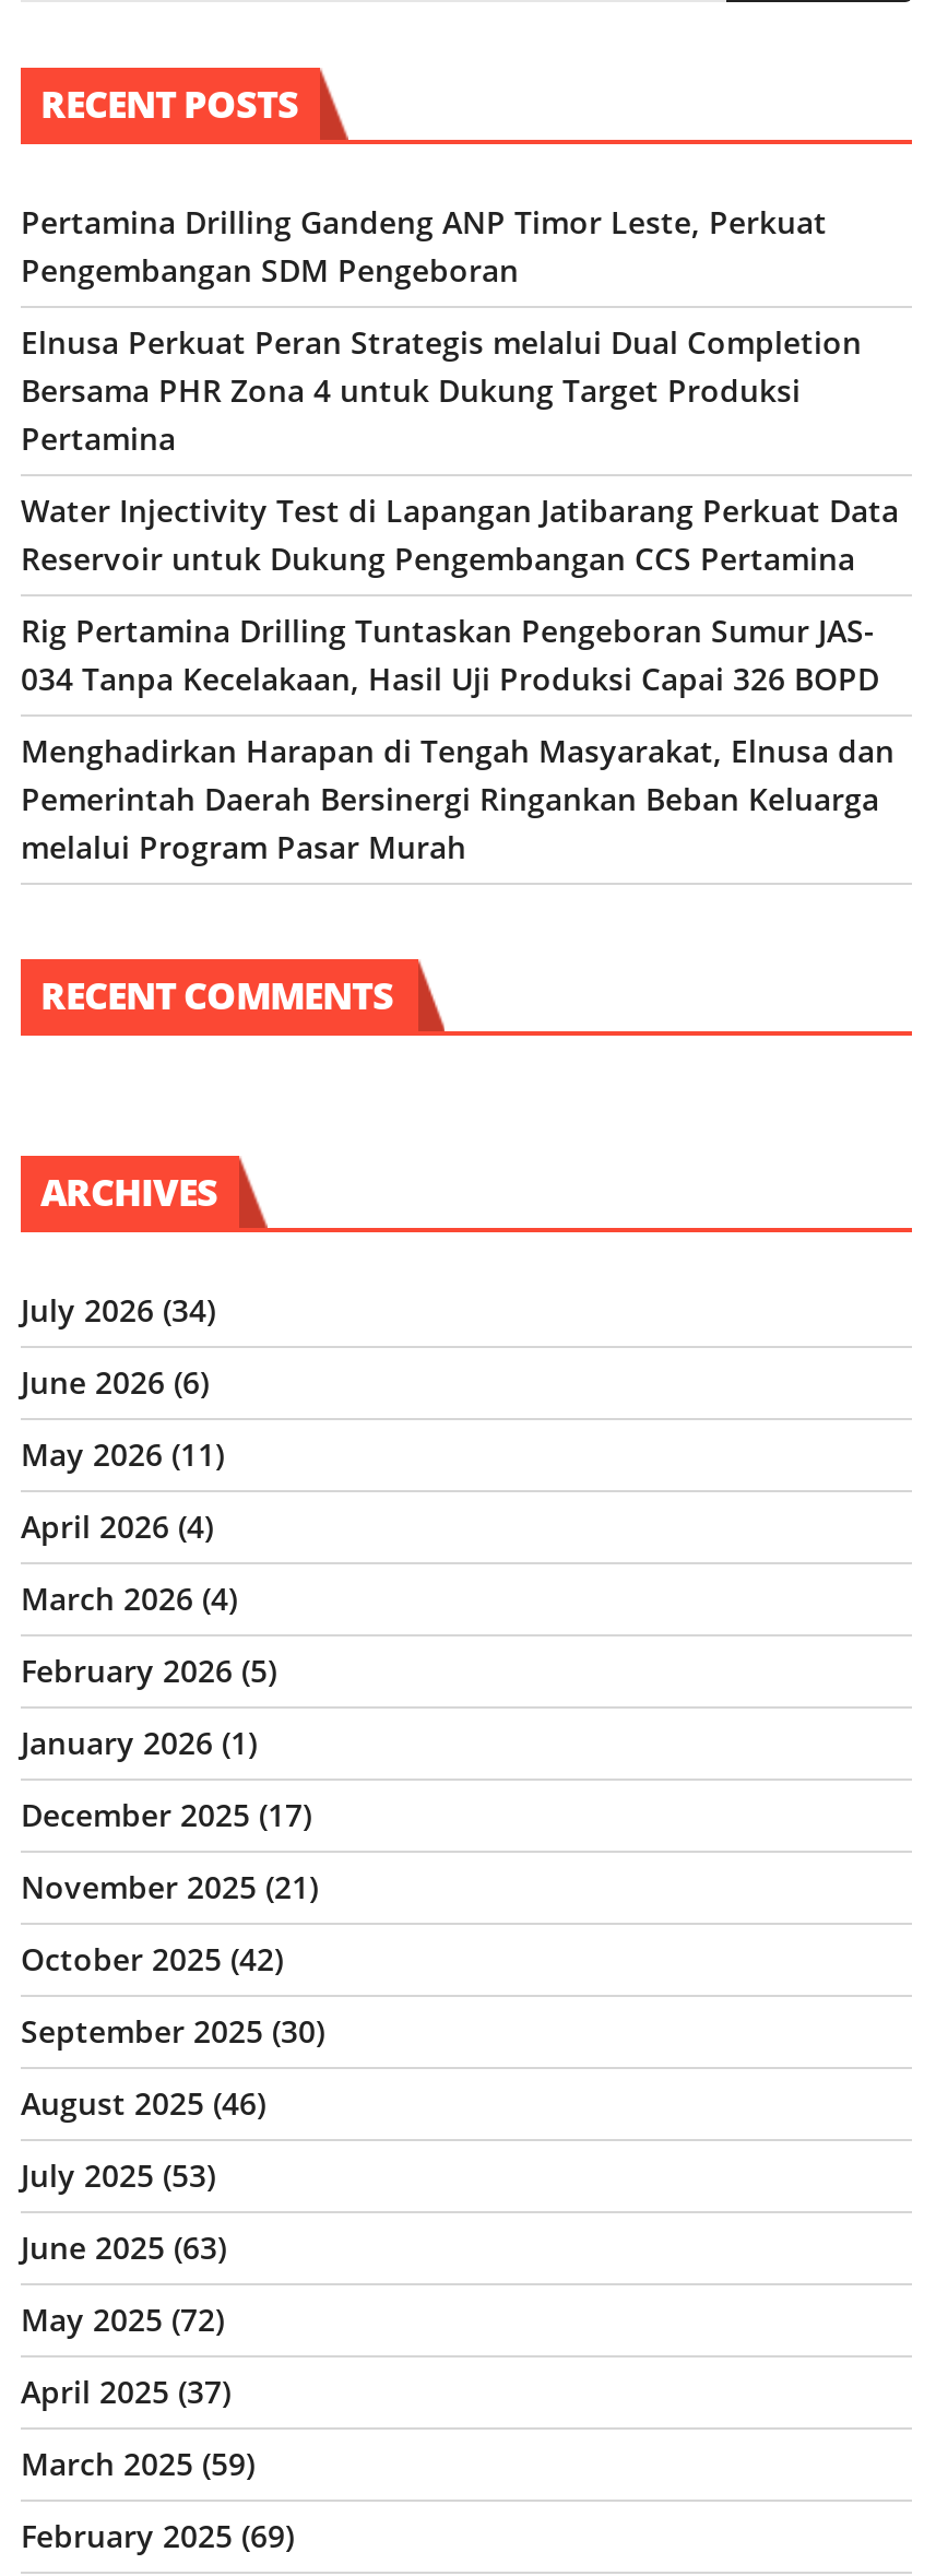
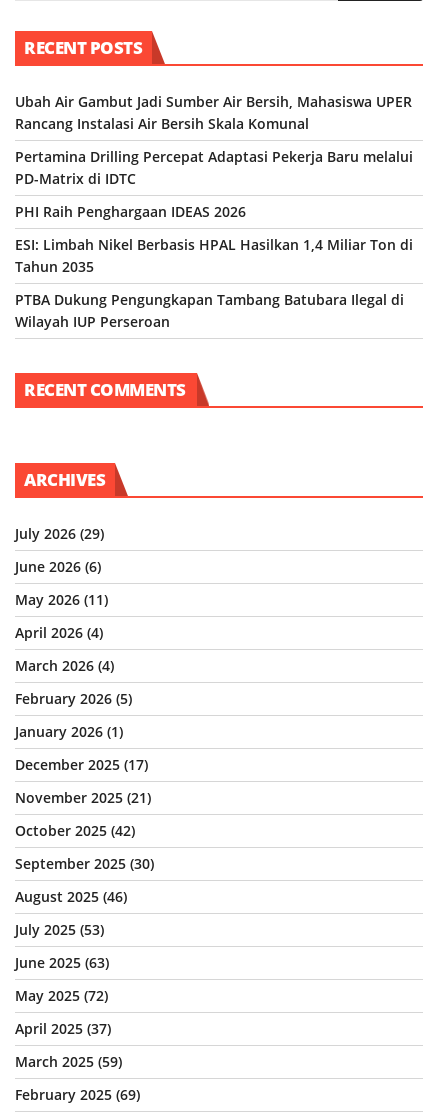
[21,201,827,290] Pertamina Drilling Gandeng ANP Timor Leste, Perkuat | Pengembangan SDM Pengeboran -> [15,92,412,133] Ubah Air Gambut Jadi Sumber Air Bersih, Mahasiswa UPER | Rancang Instalasi Air Bersih Skala Komunal
[21,321,862,458] Elnusa Perkuat Peran Strategis melalui Dual Completion | Bersama PHR Zona 4 untuk Dukung Target Produksi | Pertamina -> [15,147,413,188] Pertamina Drilling Percepat Adaptasi Pekerja Baru melalui | PD-Matrix di IDTC
[21,489,899,579] Water Injectivity Test di Lapangan Jatibarang Perkuat Data | Reservoir untuk Dukung Pengembangan CCS Pertamina -> [15,202,246,221] PHI Raih Penghargaan IDEAS 2026
[21,609,879,699] Rig Pertamina Drilling Tuntaskan Pengeboran Sumur JAS- | 034 Tanpa Kecelakaan, Hasil Uji Produksi Capai 326 BOPD -> [15,235,413,276] ESI: Limbah Nikel Berbasis HPAL Hasilkan 1,4 Miliar Ton di | Tahun 2035
[21,729,894,867] Menghadirkan Harapan di Tengah Masyarakat, Elnusa dan | Pemerintah Daerah Bersinergi Ringankan Beban Keluarga | melalui Program Pasar Murah -> [15,290,404,331] PTBA Dukung Pengungkapan Tambang Batubara Ilegal di | Wilayah IUP Perseroan
[21,1288,215,1330] July 2026 (34) -> [15,524,104,543] July 2026 (29)

